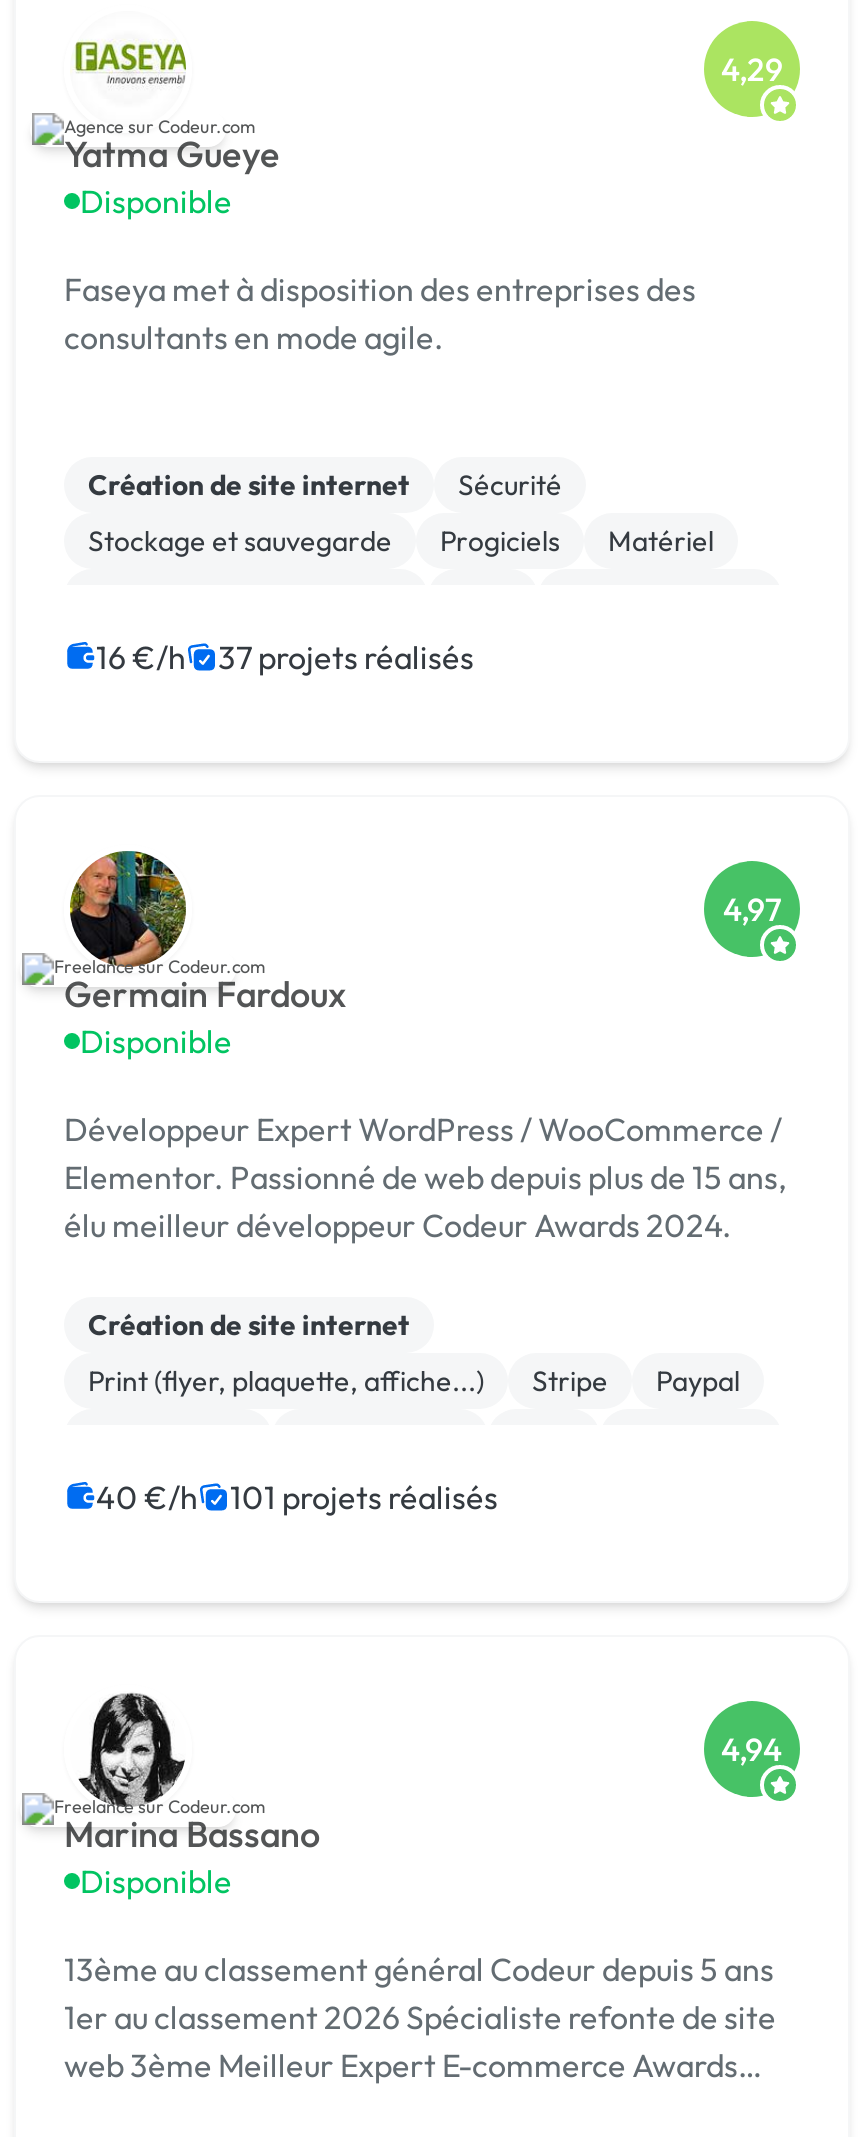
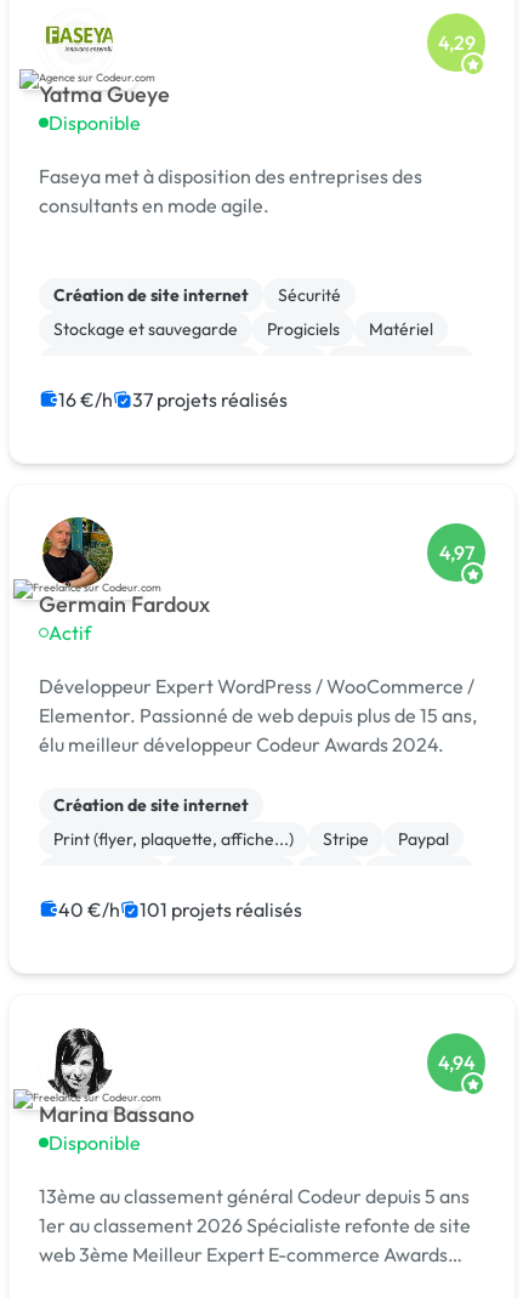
[80,1021,232,1061] Disponible -> [49,621,91,645] Actif

